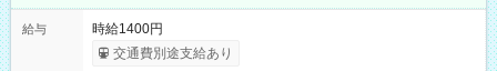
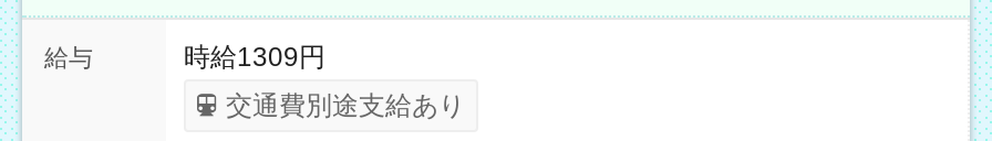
[92,21,163,37] 時給1400円 -> [184,42,325,73] 時給1309円

